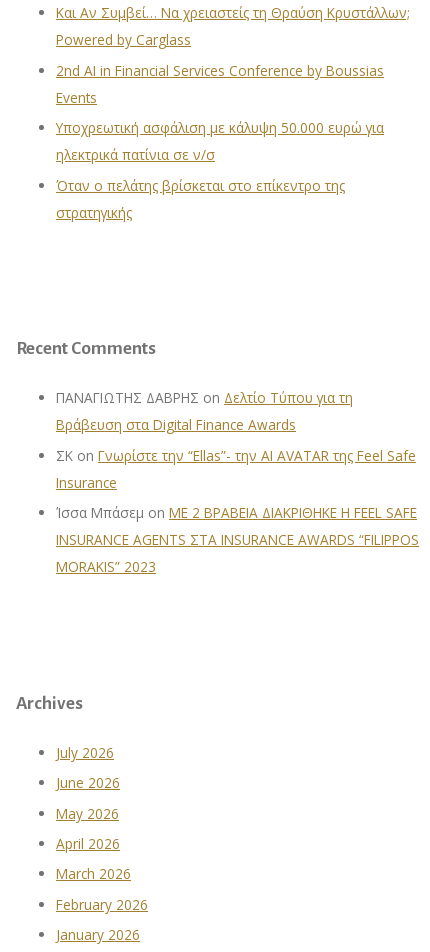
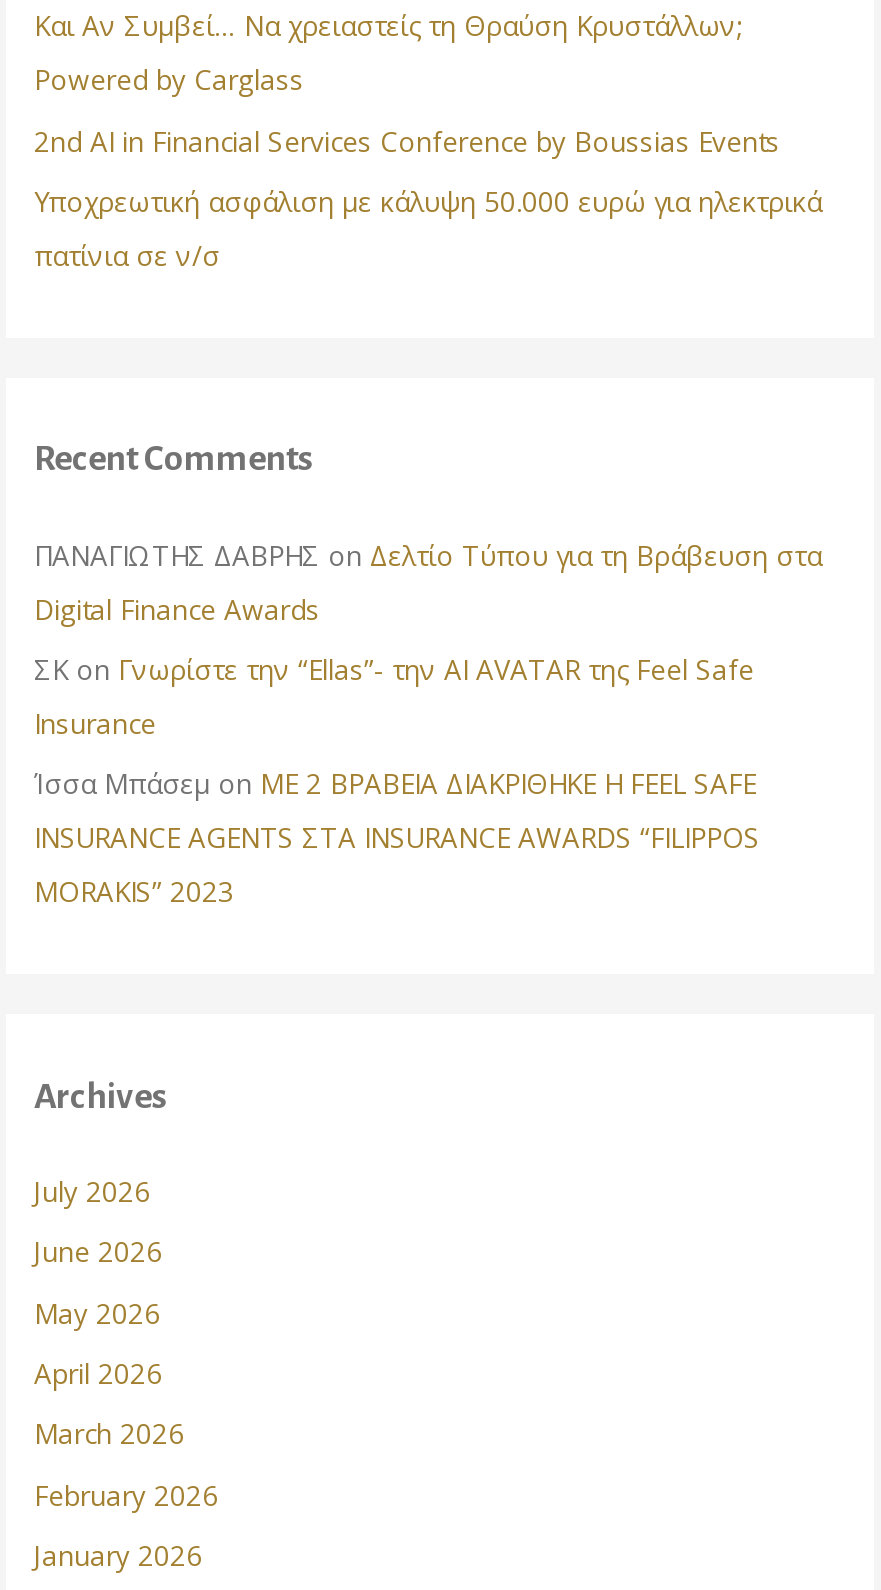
[56,61,384,222] 2nd AI in Financial Services Conference by Boussias | Events | Υποχρεωτική ασφάλιση με κάλυψη 50.000 ευρώ για | ηλεκτρικά πατίνια σε ν/σ | Όταν ο πελάτης βρίσκεται στο επίκεντρο της | στρατηγικής -> [34,122,822,274] 2nd AI in Financial Services Conference by Boussias Events | Υποχρεωτική ασφάλιση με κάλυψη 50.000 ευρώ για ηλεκτρικά | πατίνια σε ν/σ

